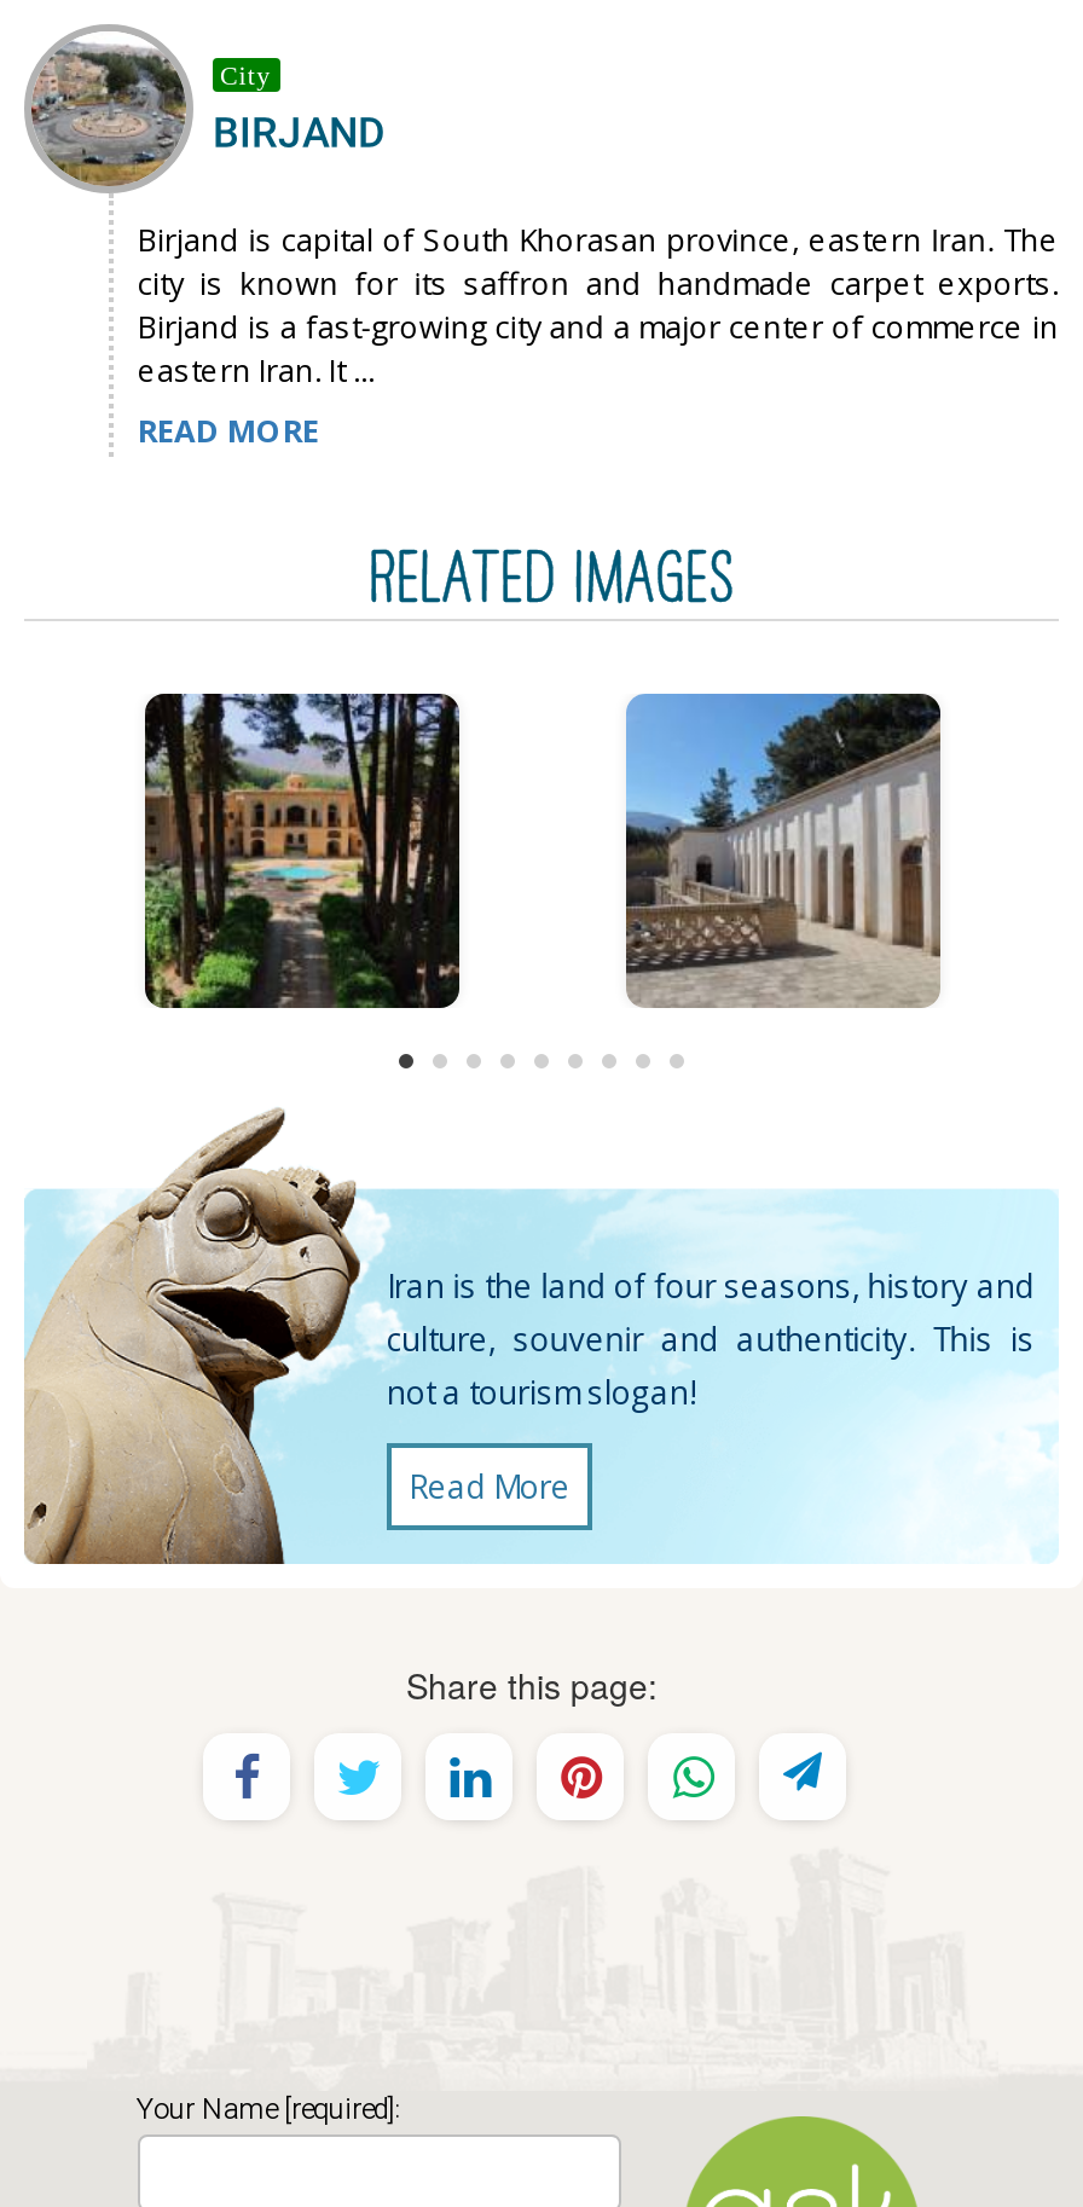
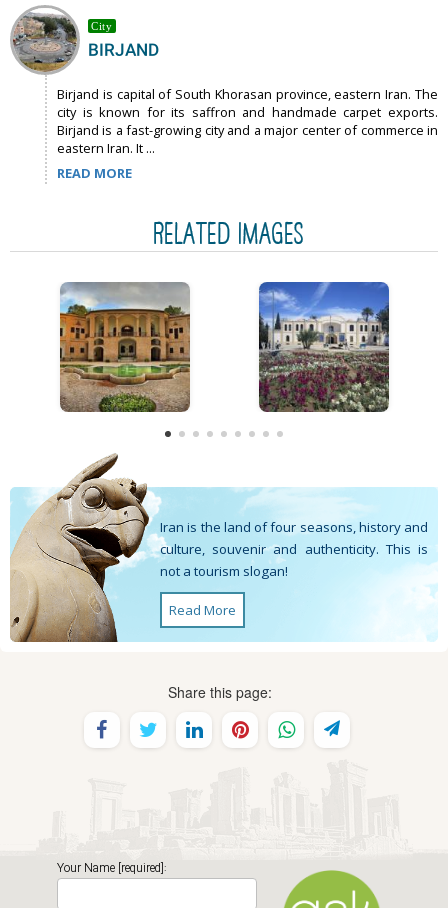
[143,694,462,1010] [image] -> [59,282,191,413] [image]
[624,691,943,1006] [image] -> [258,281,390,412] [image]

